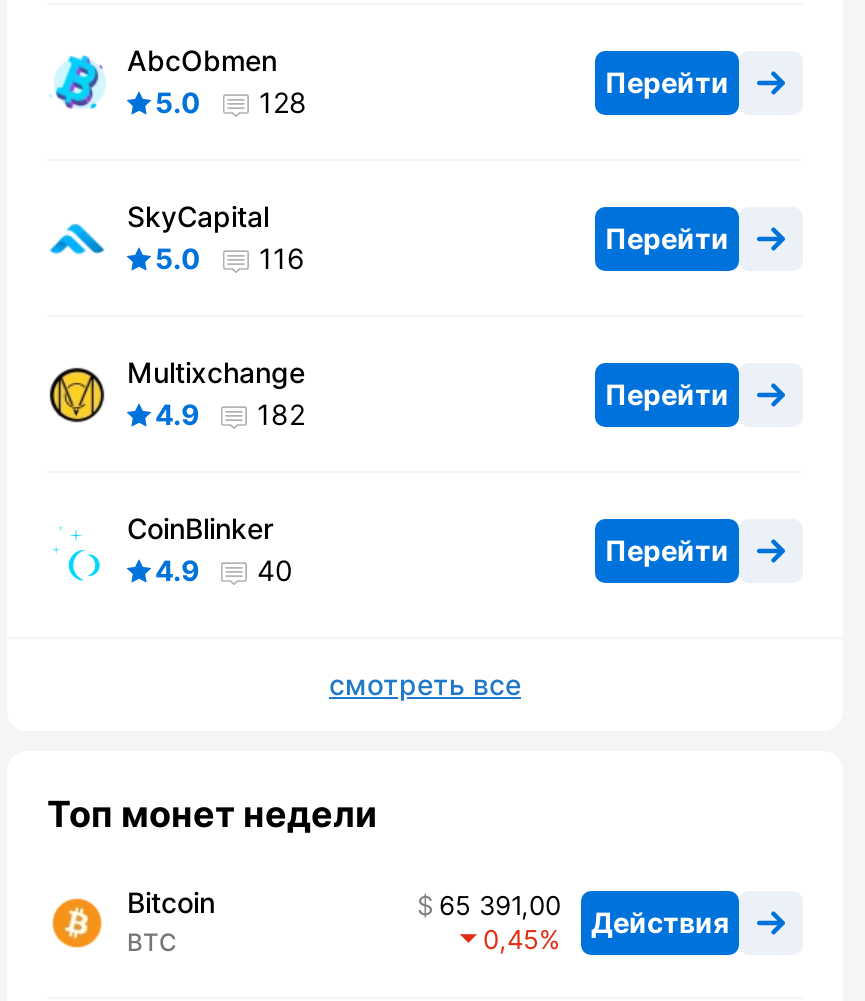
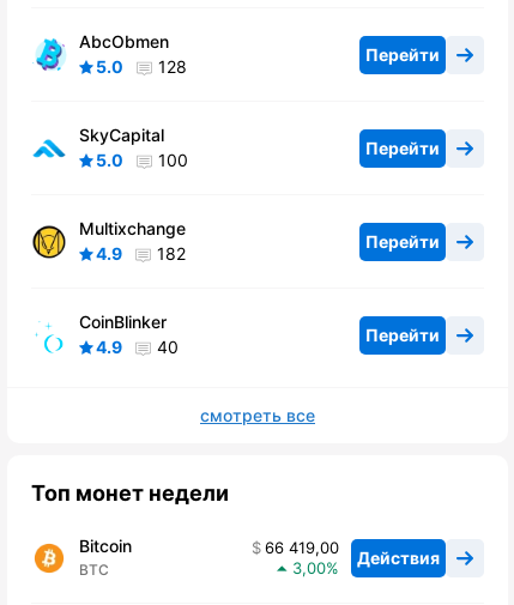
[155,242,305,276] 5.0 116 -> [96,150,188,171] 5.0 100
[439,890,729,939] 65 391,00 Действия -> [265,538,440,568] 66 419,00 Действия
[483,924,539,956] 0,45 -> [292,559,326,578] 3,00

